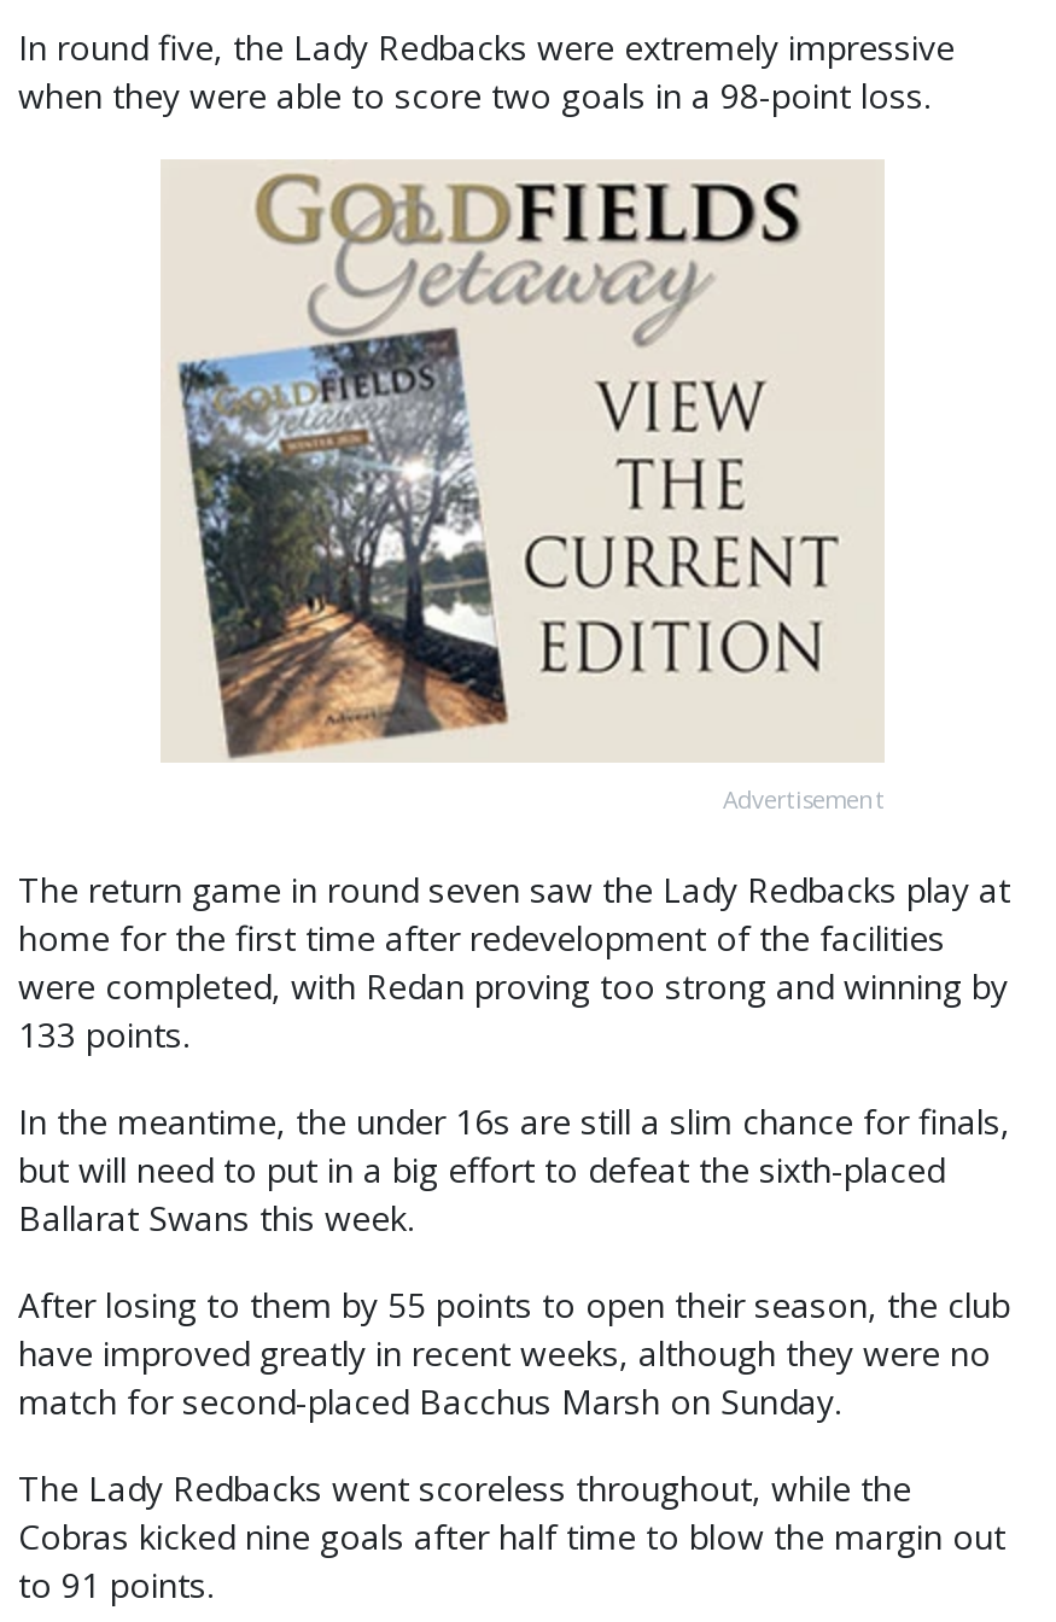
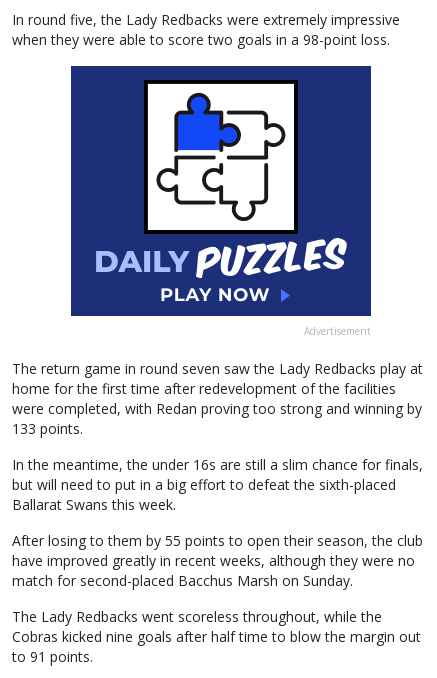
[161,158,885,762] [image] -> [70,65,372,317] [image]

